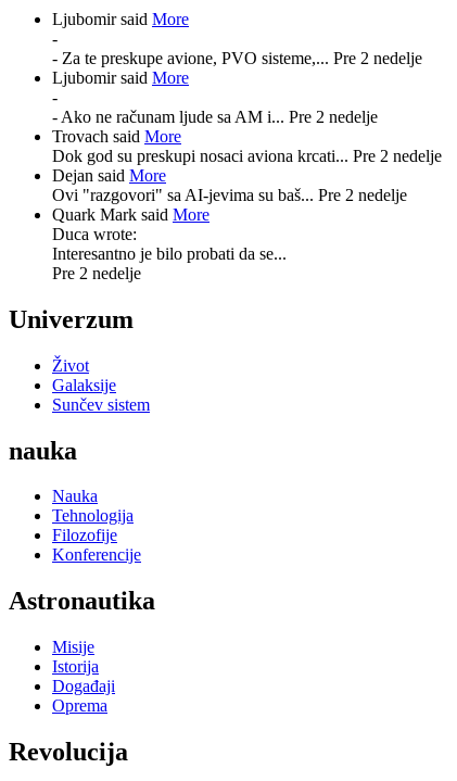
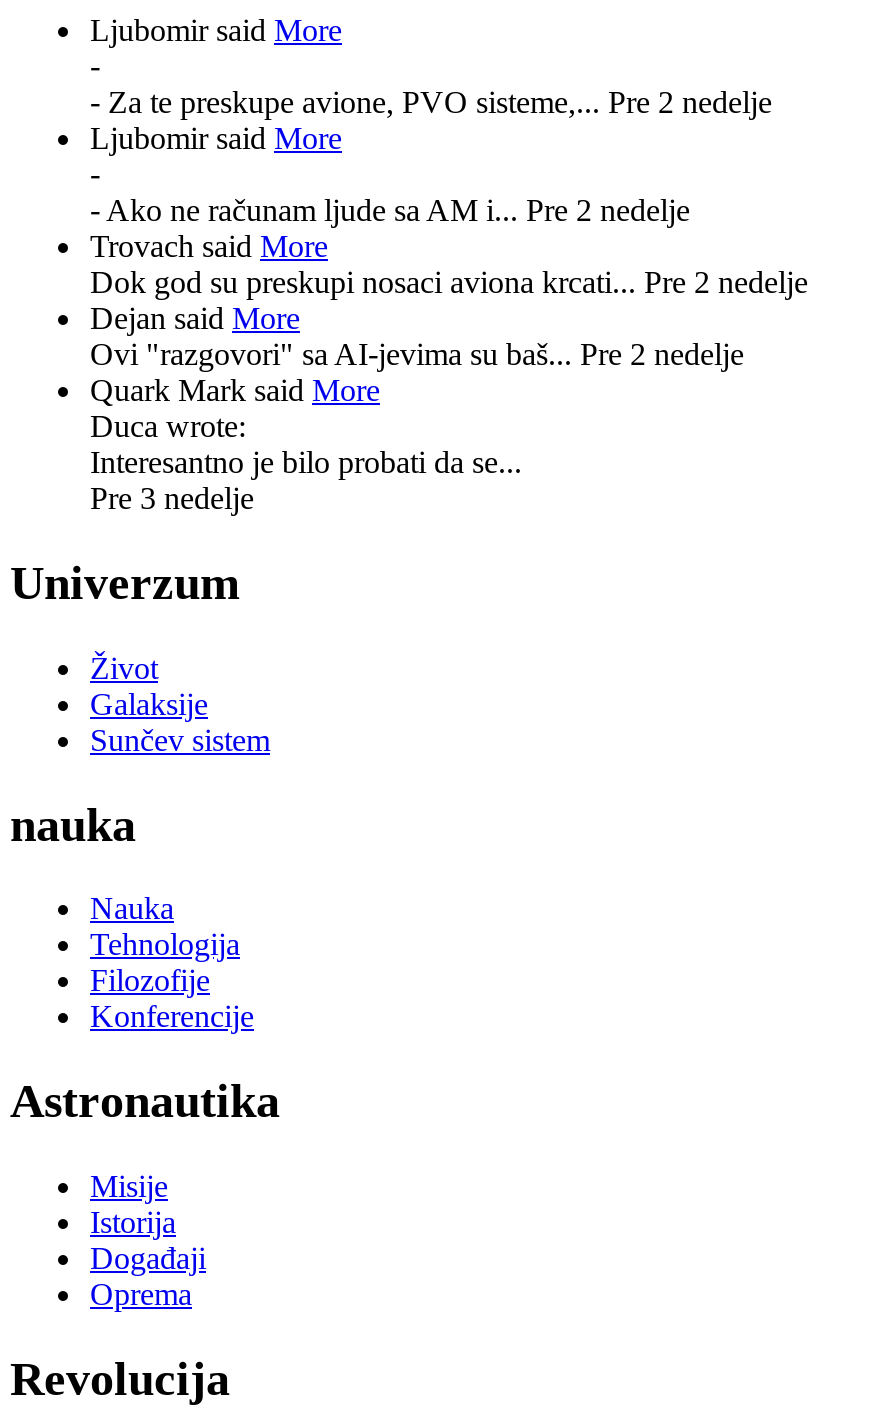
[52,264,141,282] Pre 2 nedelje -> [90,481,254,515] Pre 3 nedelje

